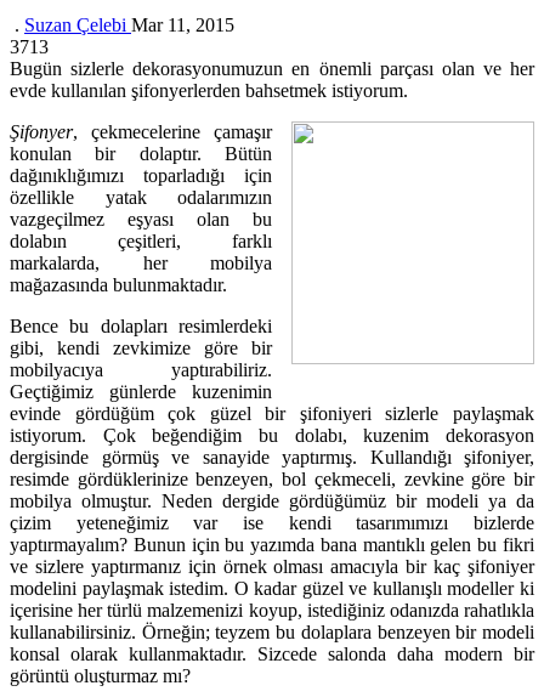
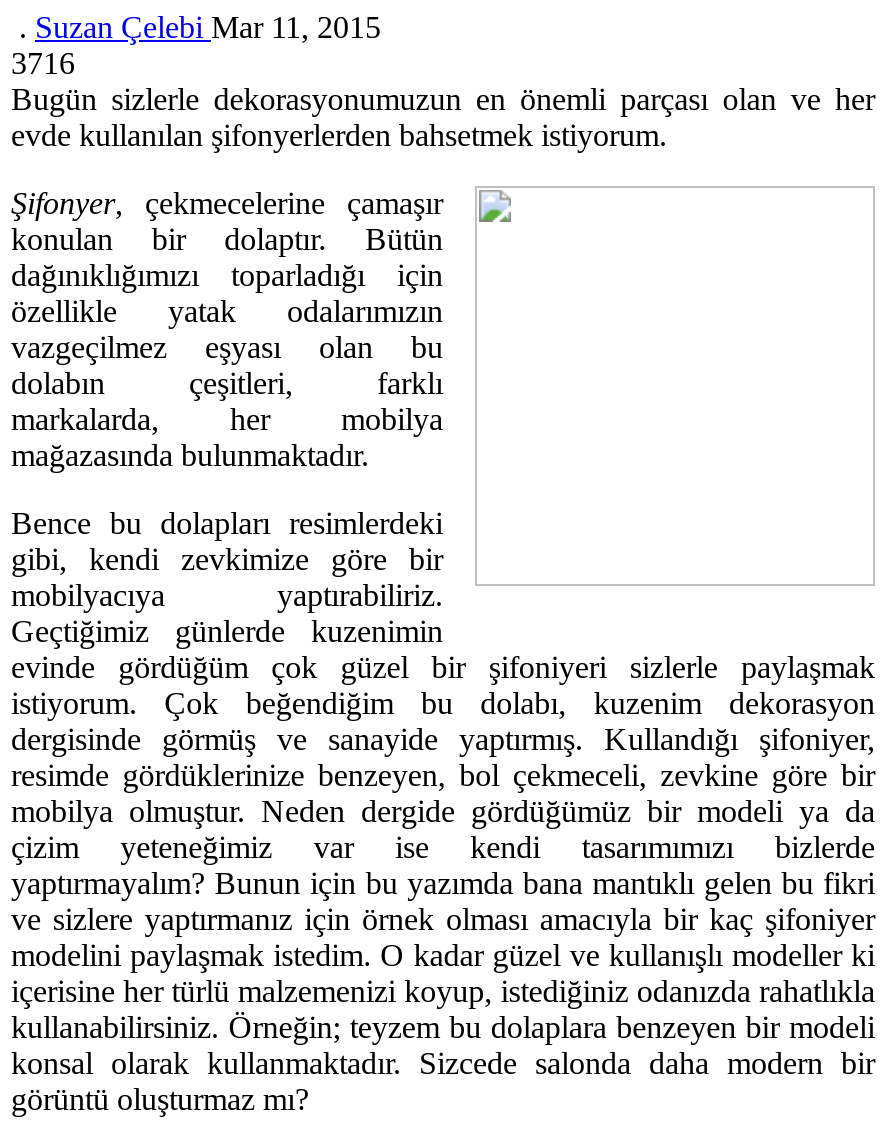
[10,36,49,57] 3713 -> [11,46,75,80] 3716

